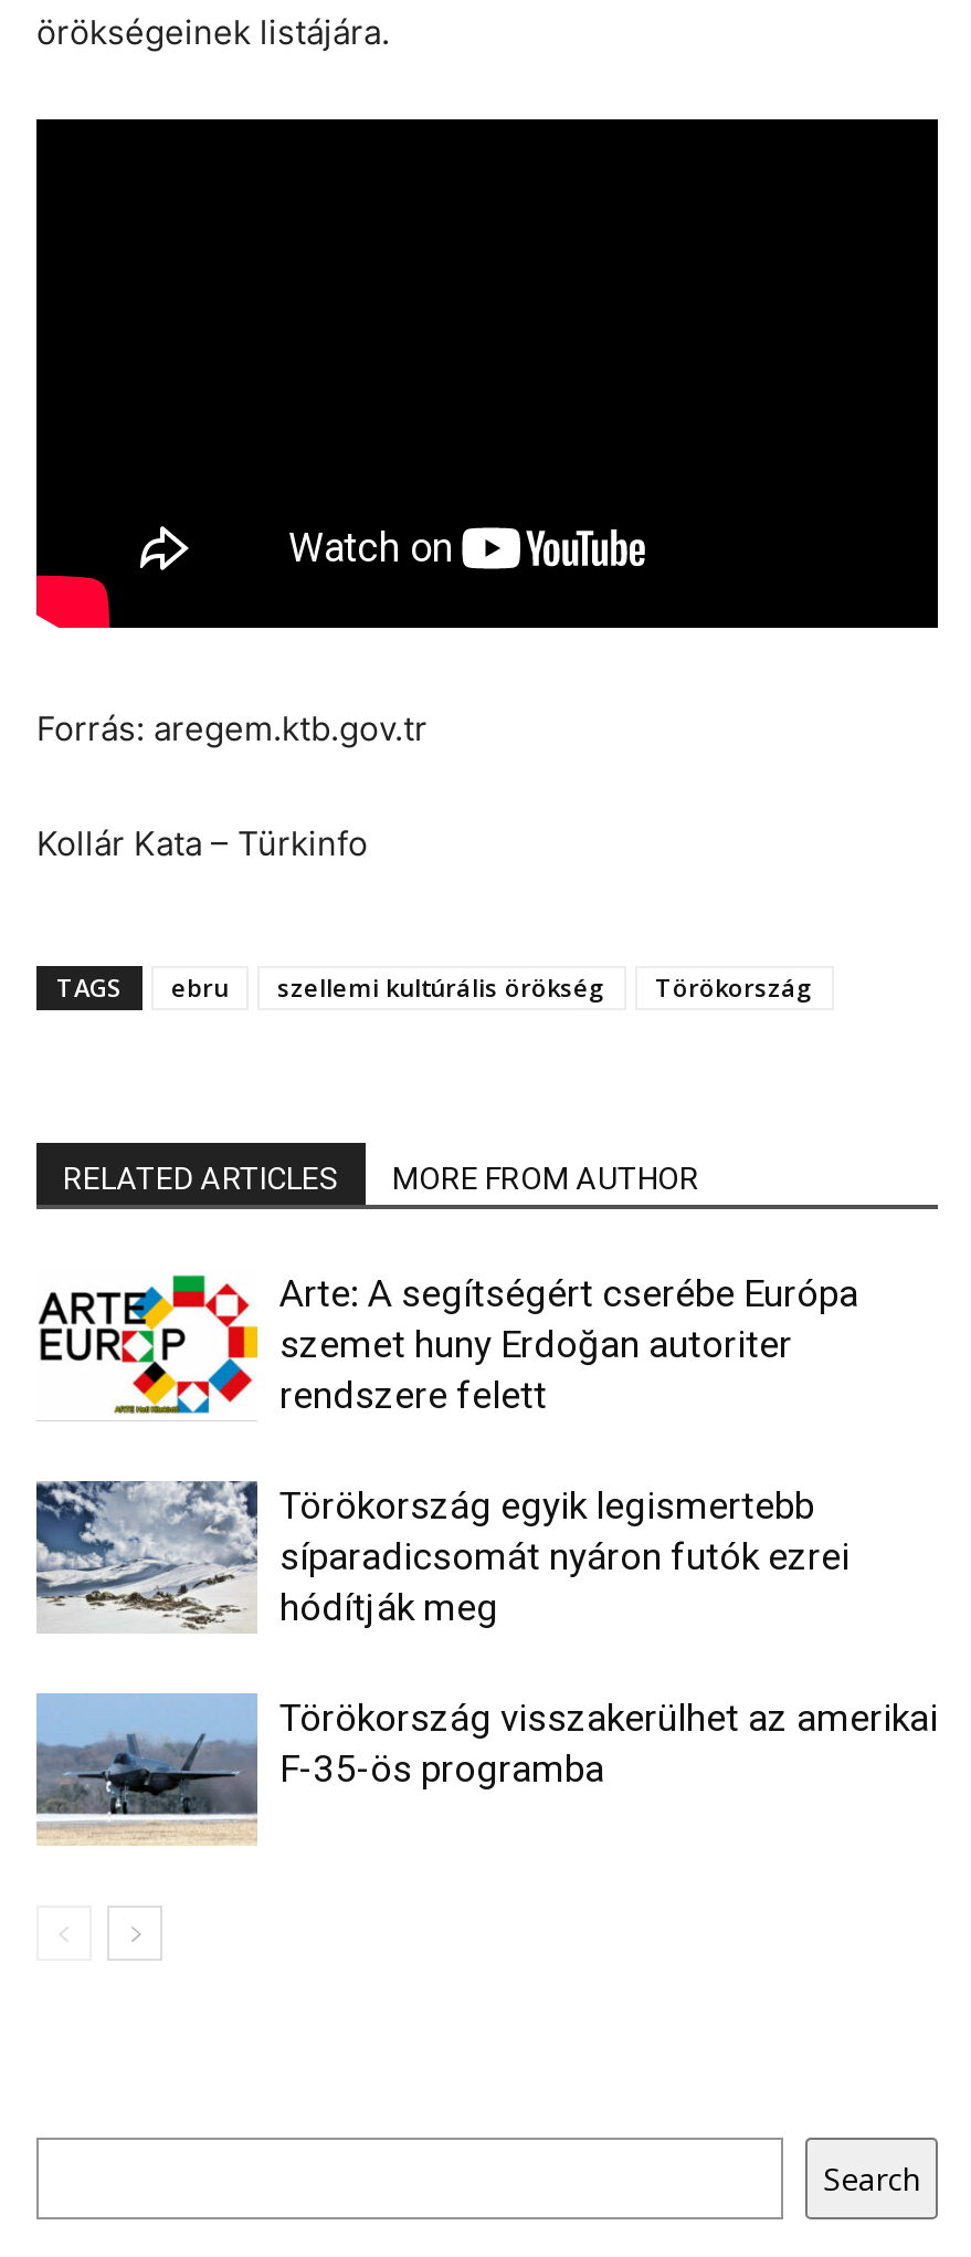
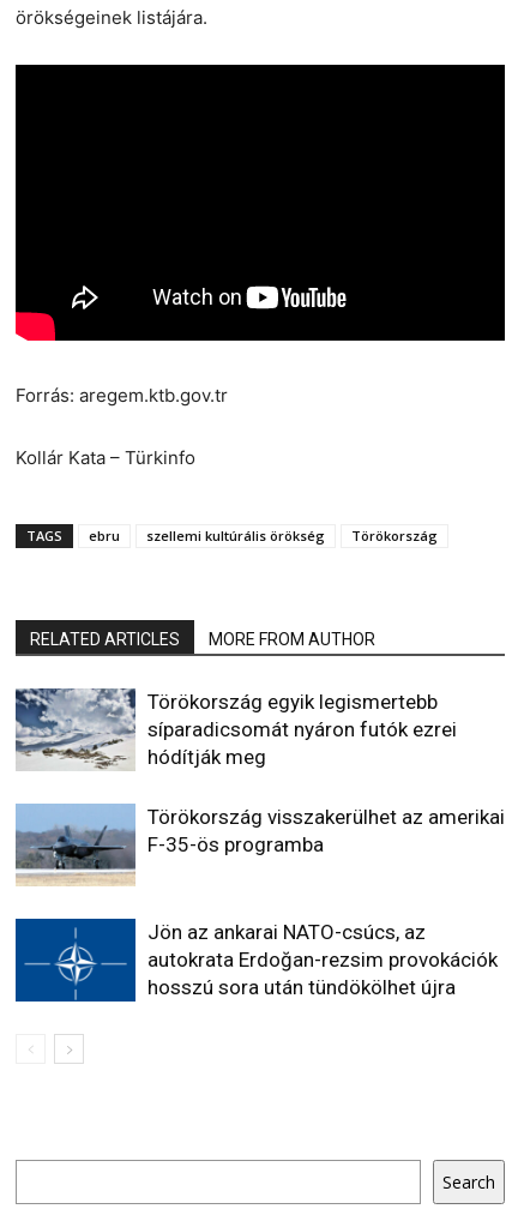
[36,1272,858,1417] [image] | Arte: A segítségért cserébe Európa | szemet huny Erdoğan autoriter | rendszere felett -> none
moved [32,1477,938,1791] -> [13,686,505,857]: [image] | Törökország egyik legismertebb | síparadicsomát nyáron futók ezrei | hódítják meg | Törökország visszakerülhet az amerikai | F-35-ös programba
none -> [14,919,498,1003] [image] | Jön az ankarai NATO-csúcs, az | autokrata Erdoğan-rezsim provokációk | hosszú sora után tündökölhet újra

